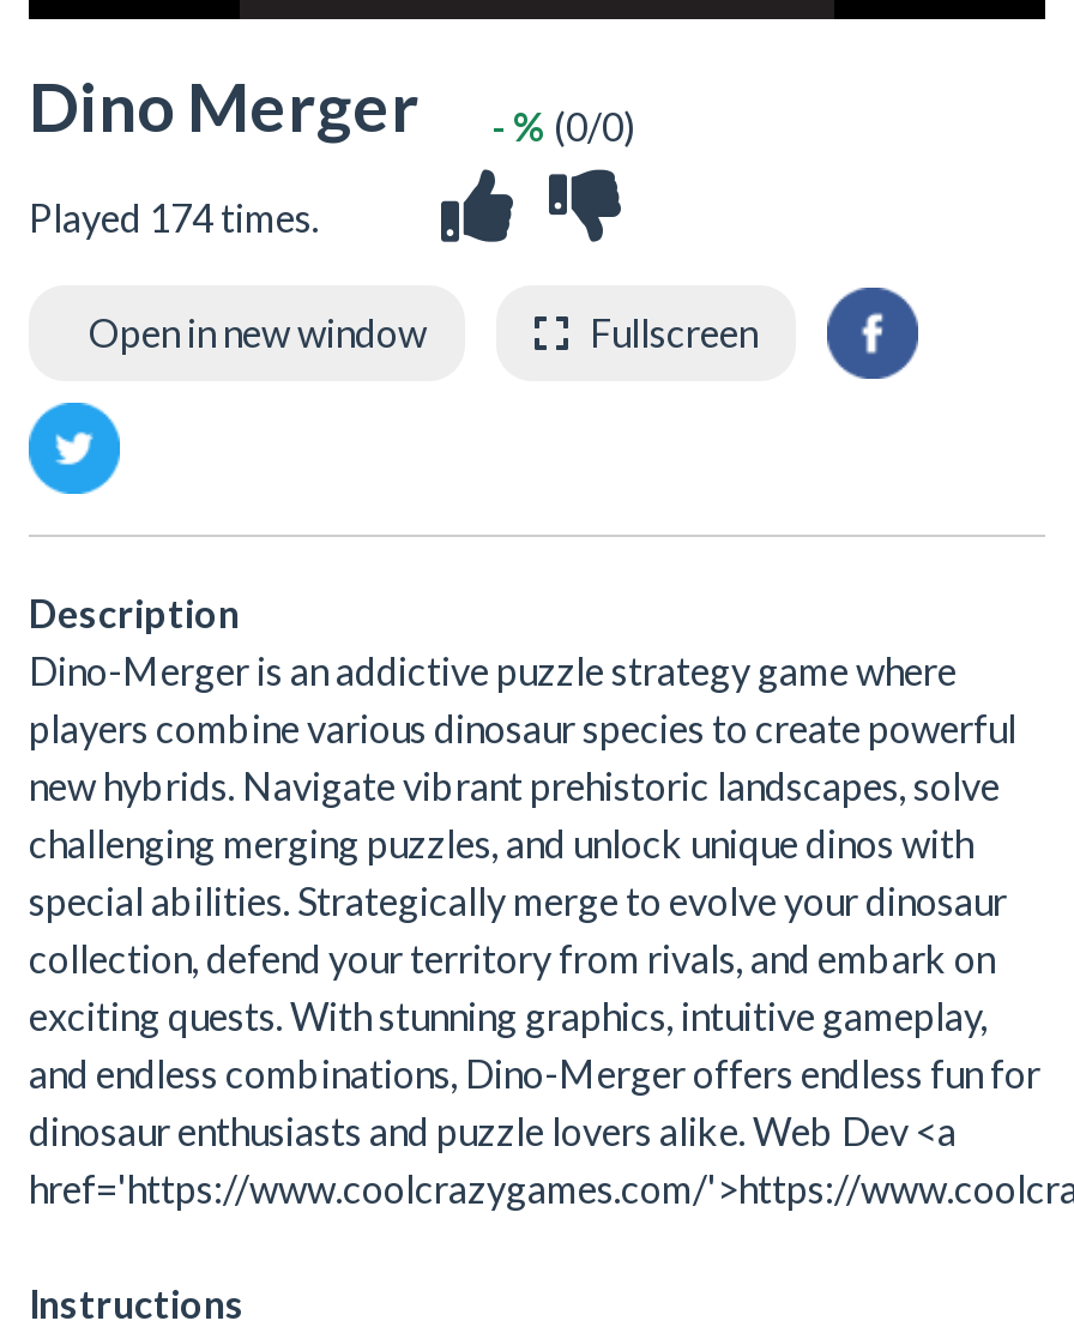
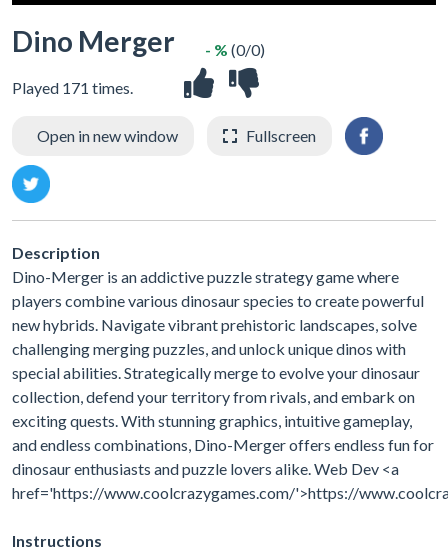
[29,194,319,240] Played 174 times. -> [12,78,133,97] Played 171 times.

